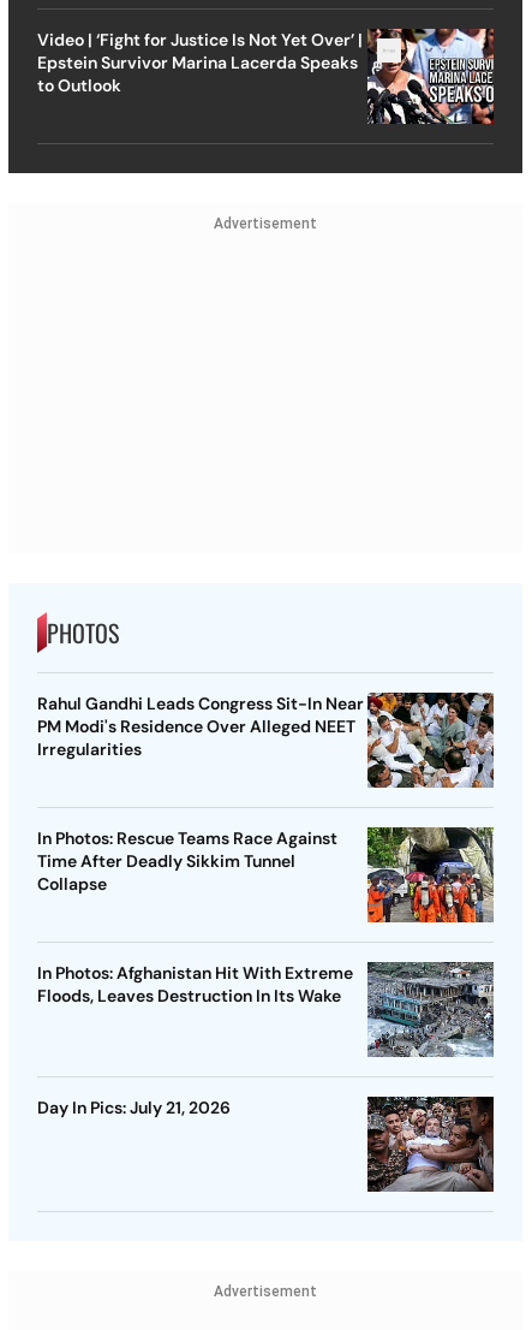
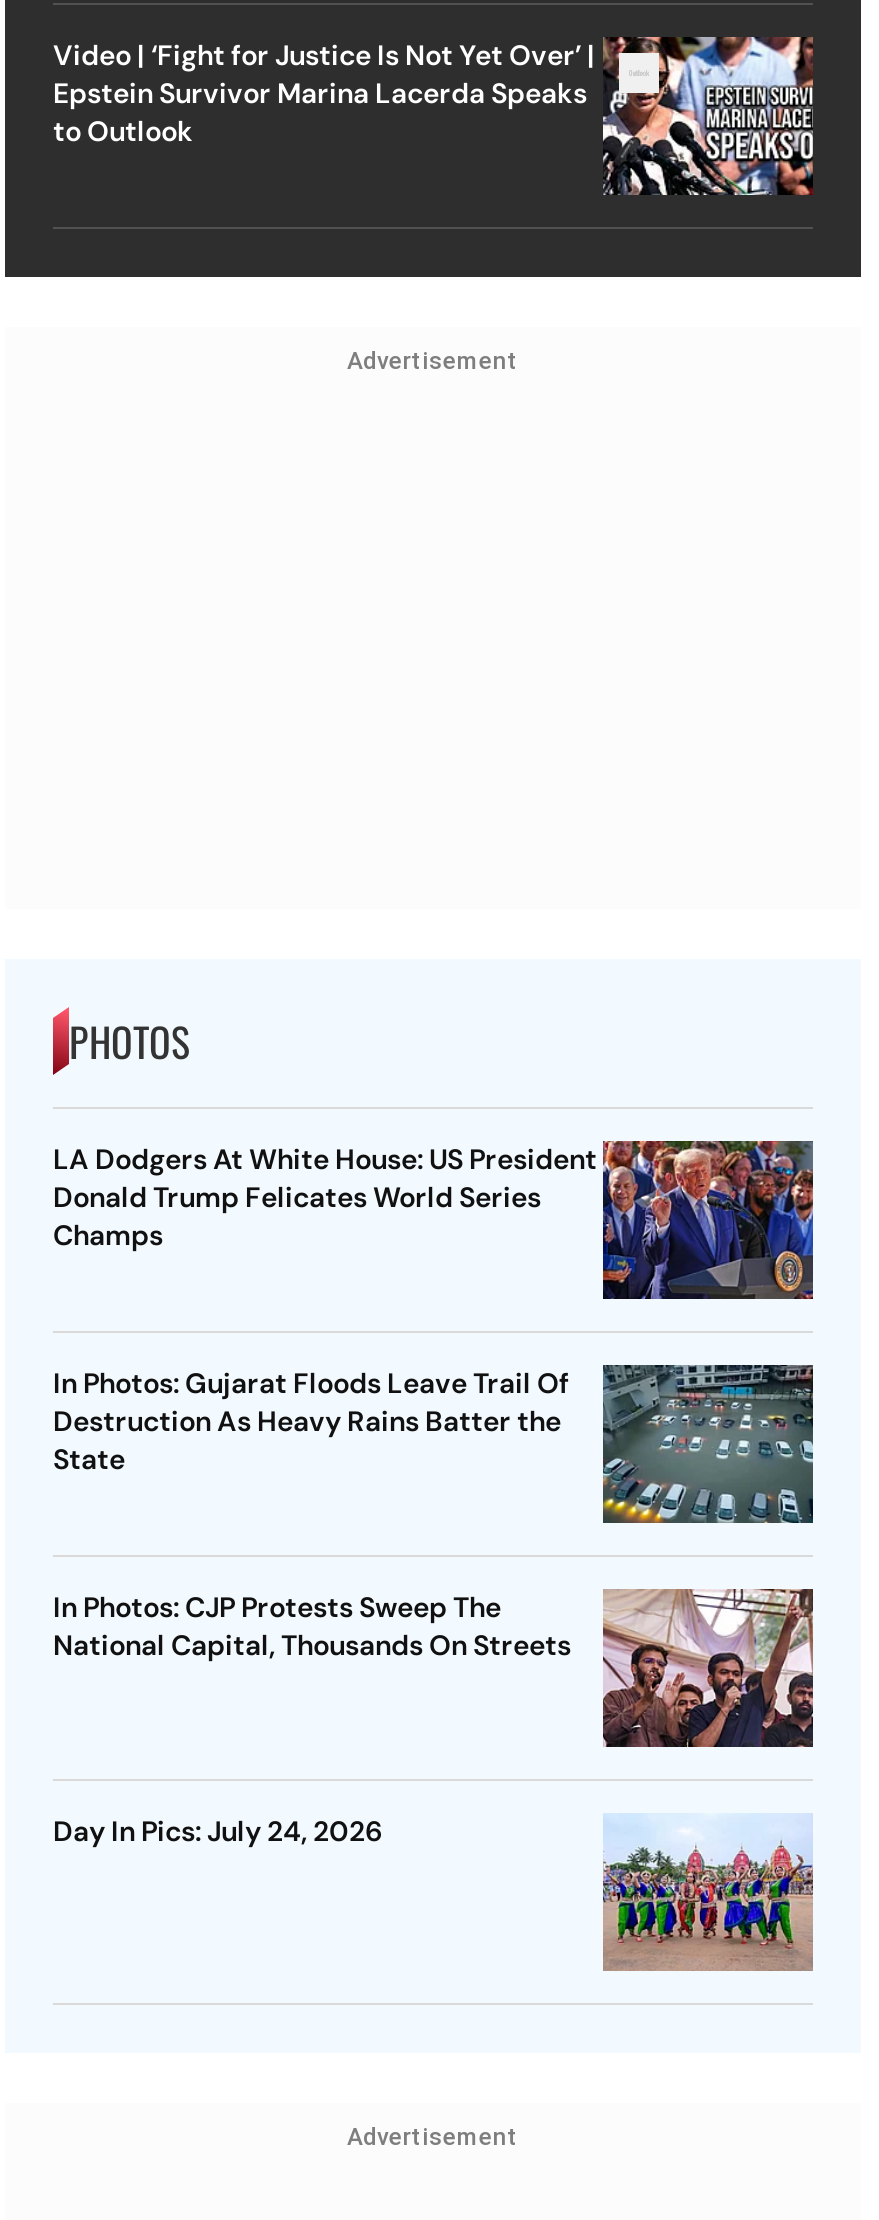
[37,691,495,789] [image] | Rahul Gandhi Leads Congress Sit-In Near | PM Modi's Residence Over Alleged NEET | Irregularities -> [53,1139,815,1301] [image] | LA Dodgers At White House: US President | Donald Trump Felicates World Series | Champs
[37,826,494,924] [image] | In Photos: Rescue Teams Race Against | Time After Deadly Sikkim Tunnel | Collapse -> [53,1363,815,1525] [image] | In Photos: Gujarat Floods Leave Trail Of | Destruction As Heavy Rains Batter the | State
[37,961,495,1057] [image] | In Photos: Afghanistan Hit With Extreme | Floods, Leaves Destruction In Its Wake -> [53,1587,815,1749] [image] | In Photos: CJP Protests Sweep The | National Capital, Thousands On Streets
[37,1096,231,1118] Day In Pics: July 21, 2026 -> [53,1812,383,1848] Day In Pics: July 24, 2026
[366,1096,495,1193] [image] -> [601,1813,815,1973] [image]

